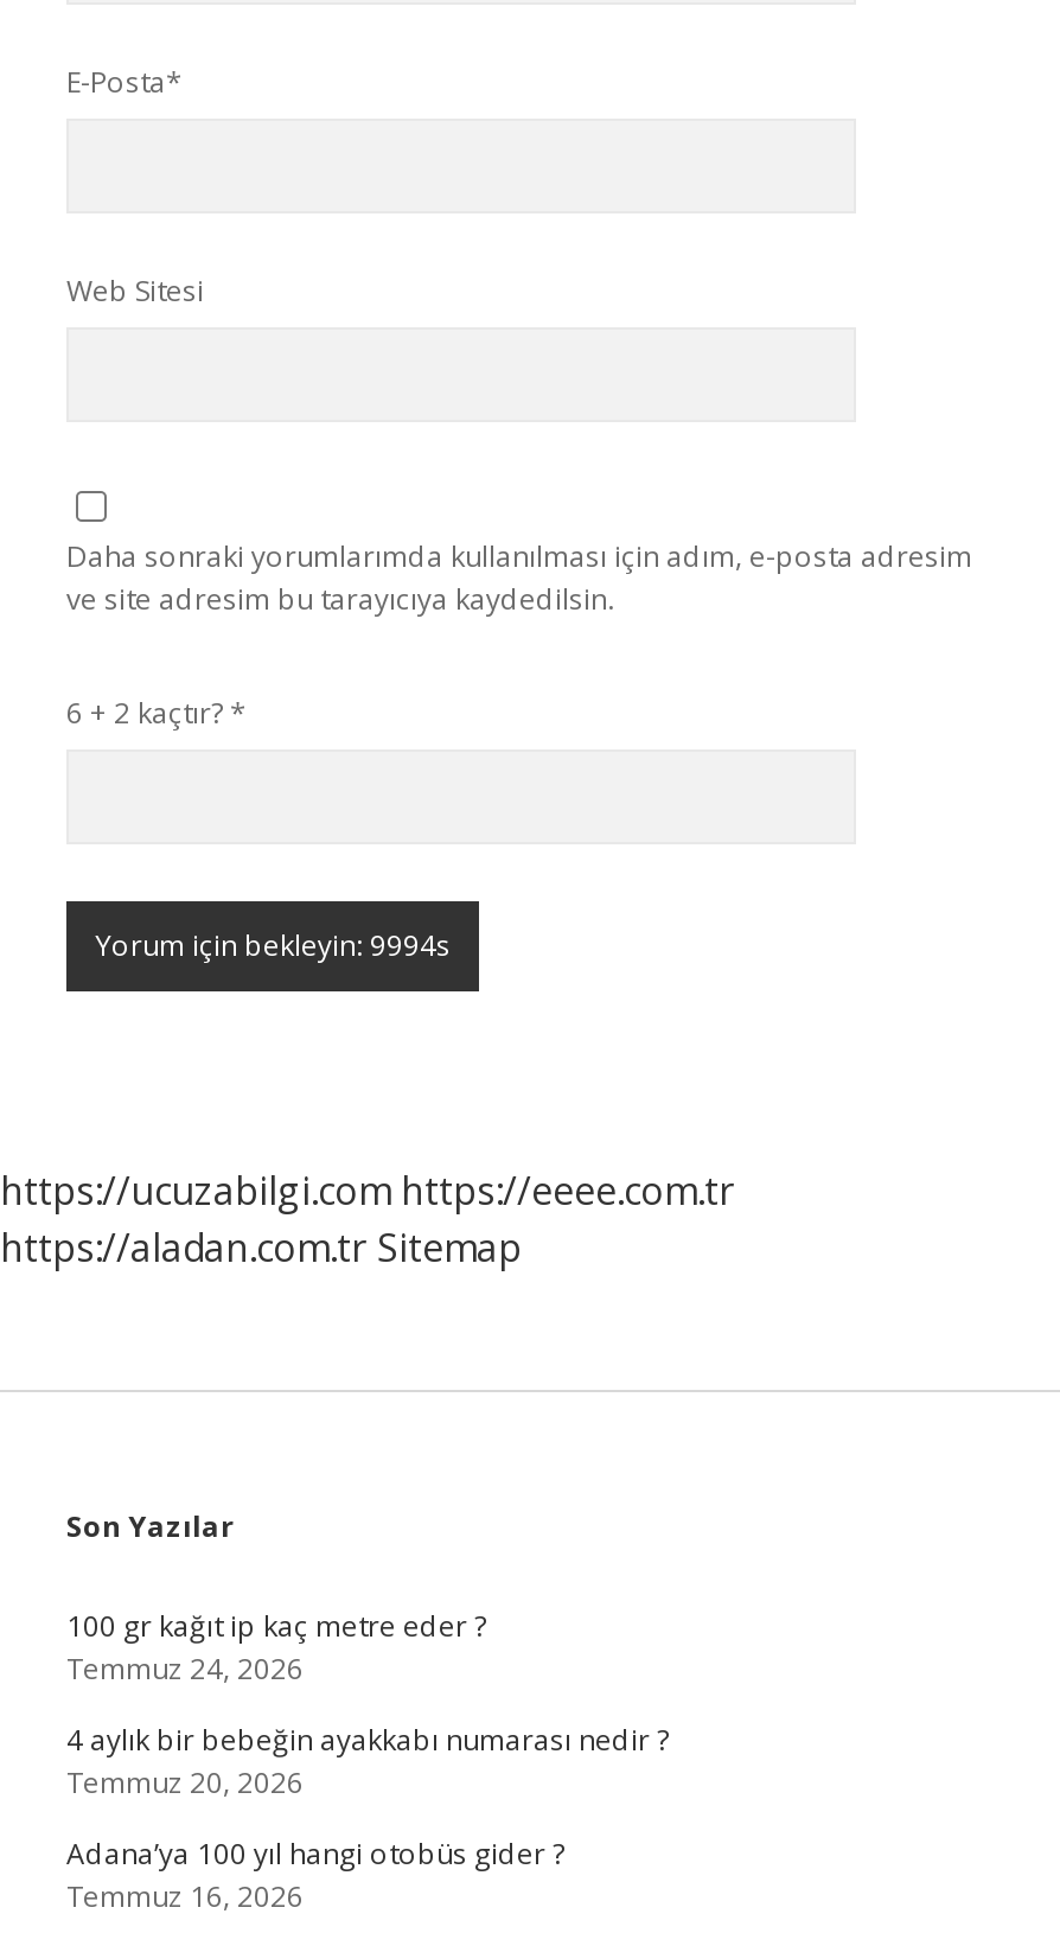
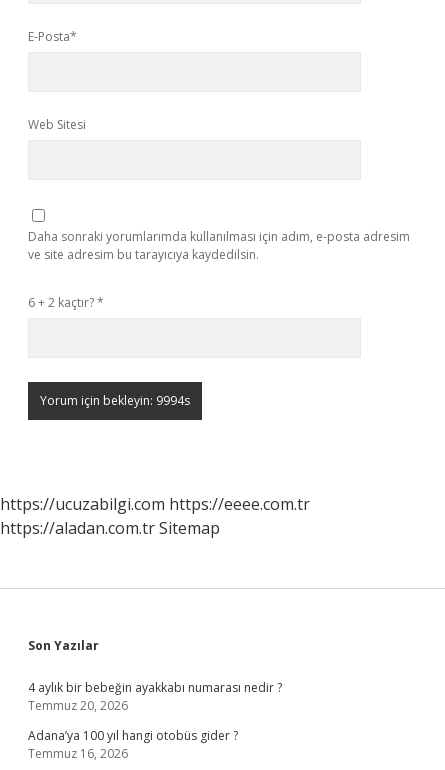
[66,1606,486,1689] 100 gr kağıt ip kaç metre eder ? | Temmuz 24, 2026 -> none

